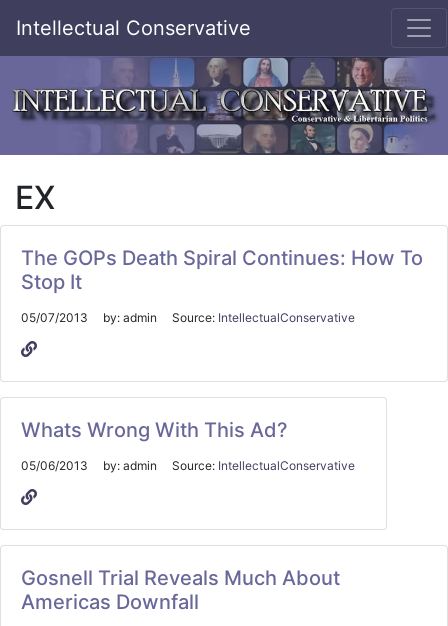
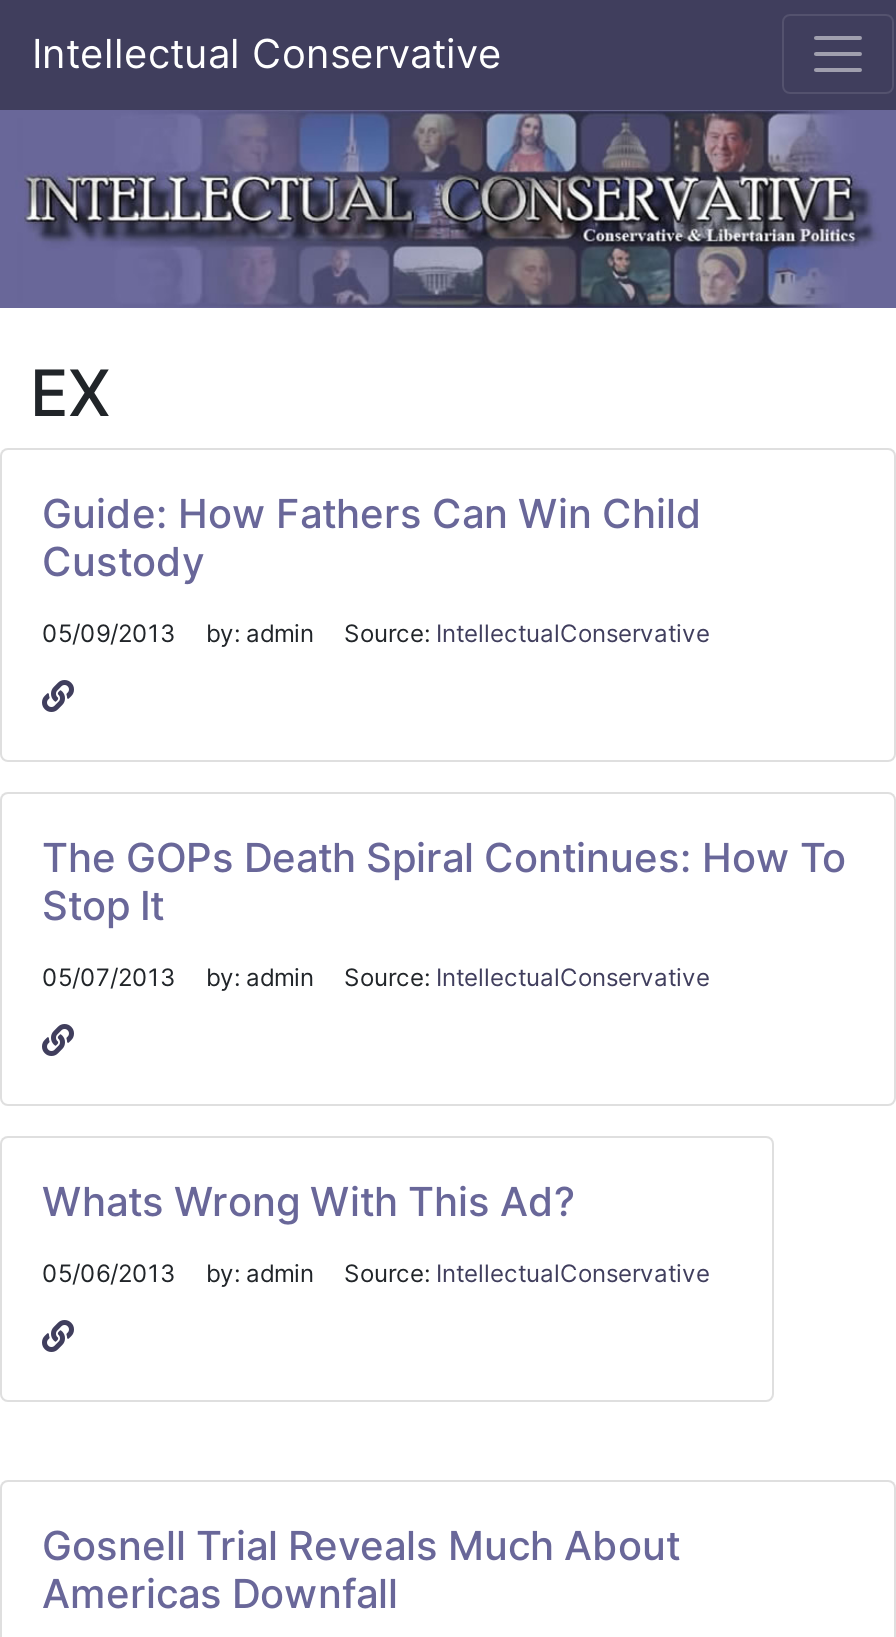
none -> [42,491,710,649] Guide: How Fathers Can Win Child | Custody | 05/09/2013 | by: admin | Source: IntellectualConservative

